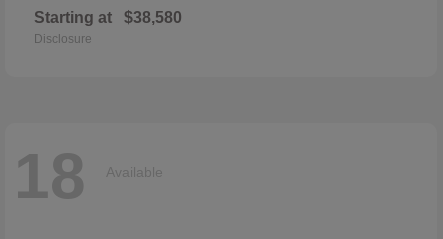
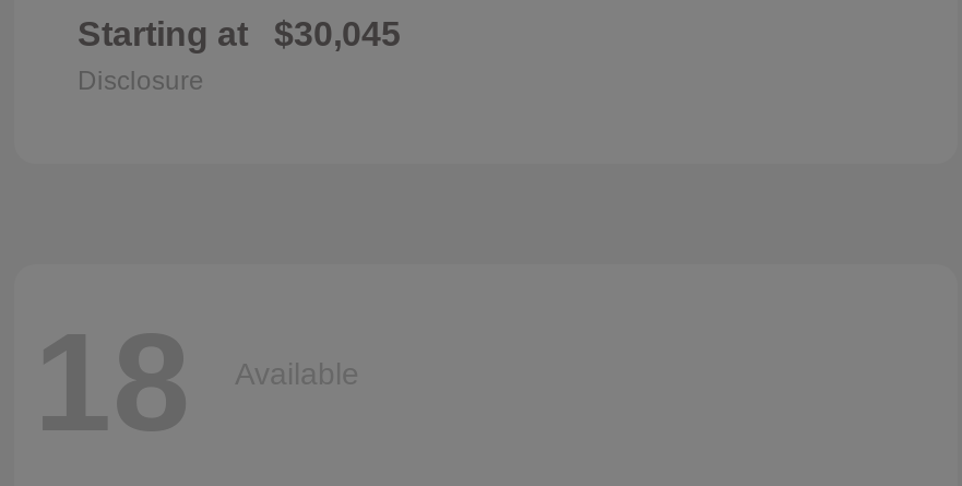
[34,9,182,26] Starting at $38,580 -> [78,16,401,53] Starting at $30,045

